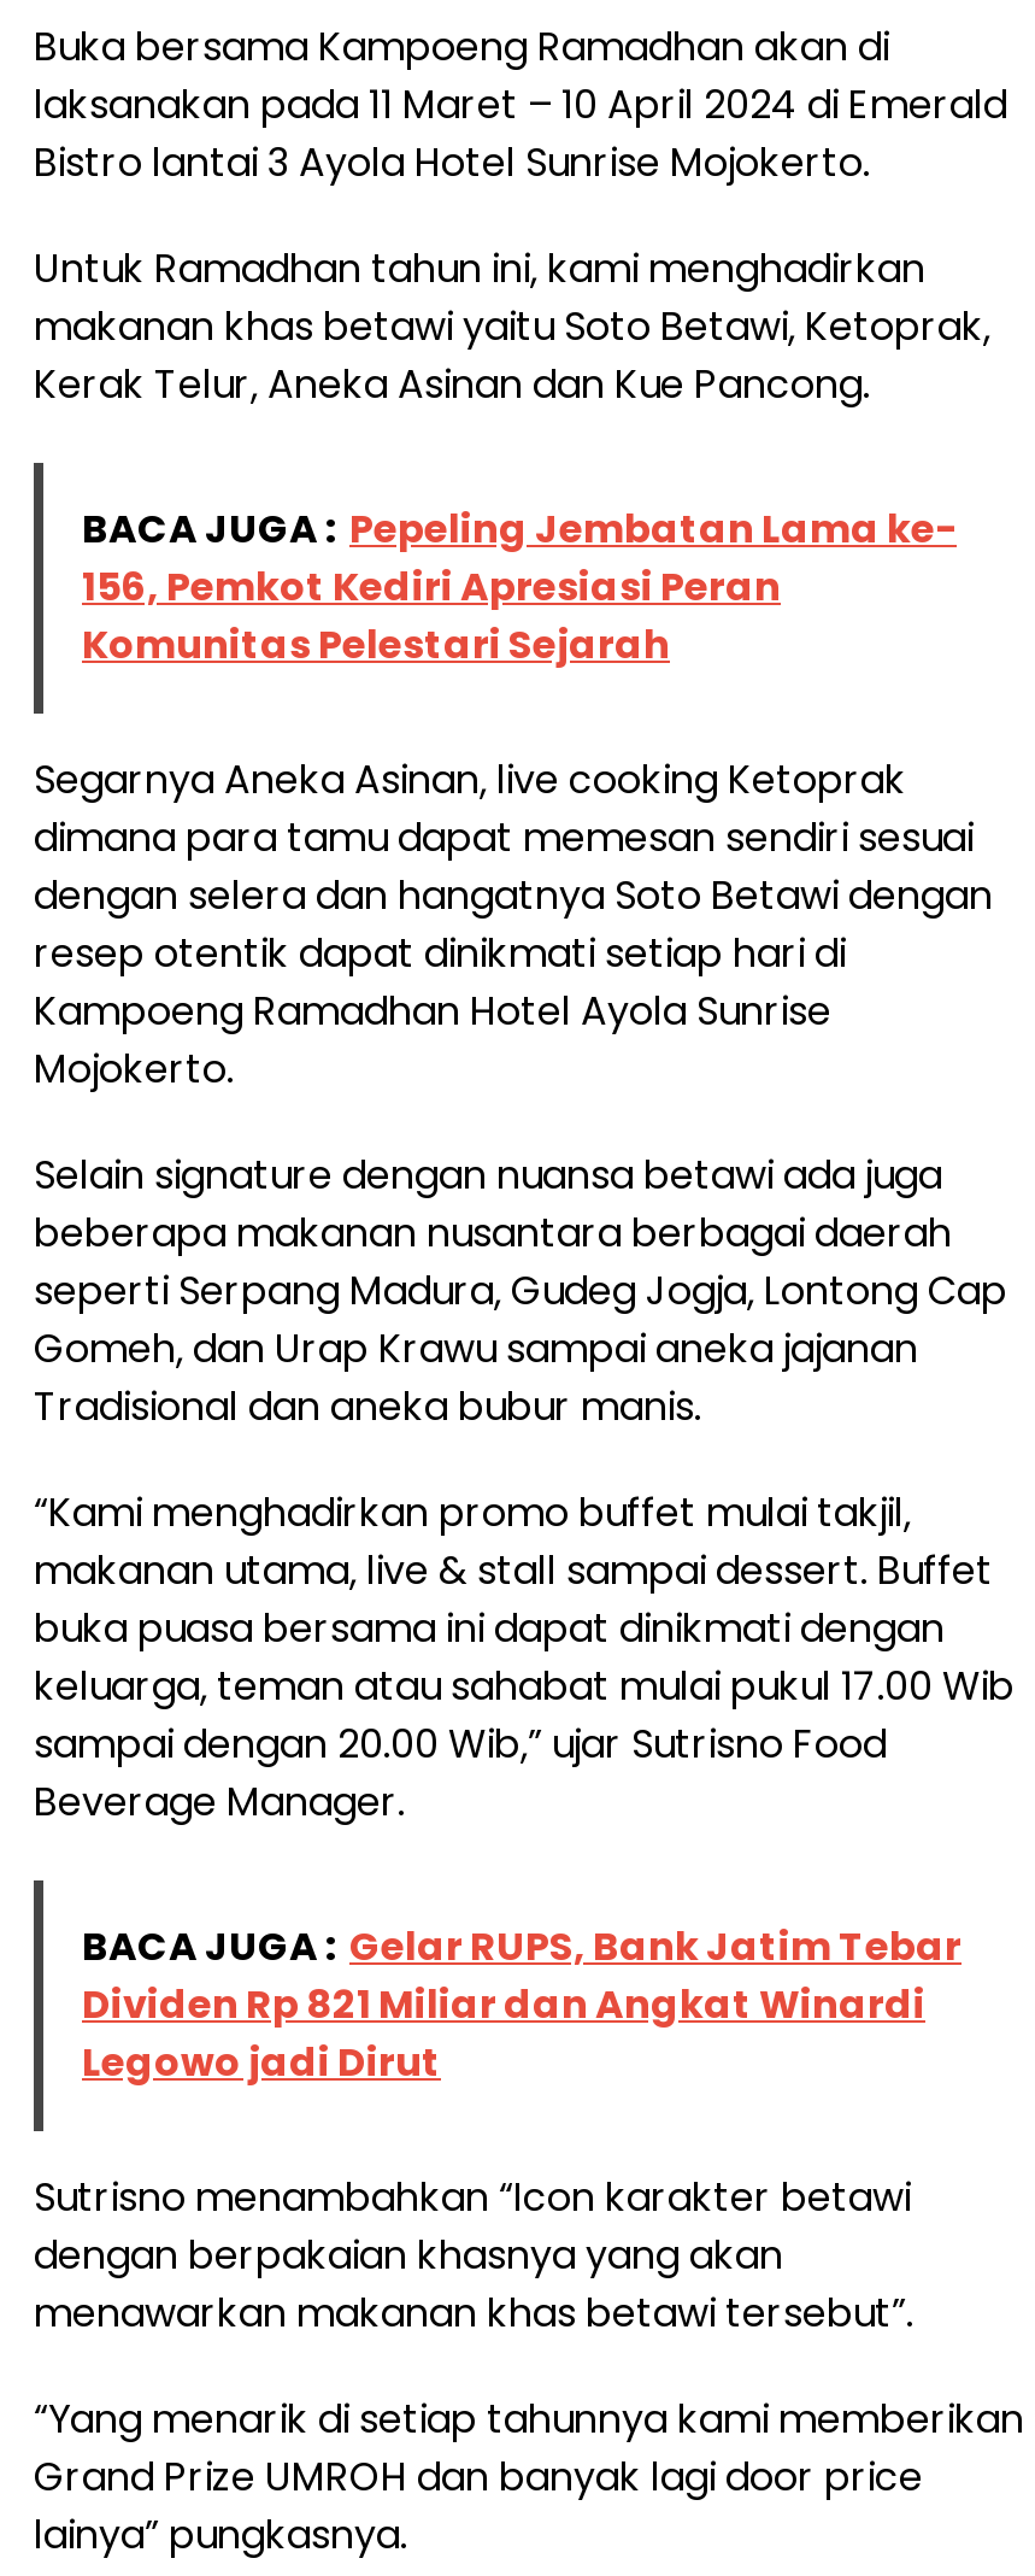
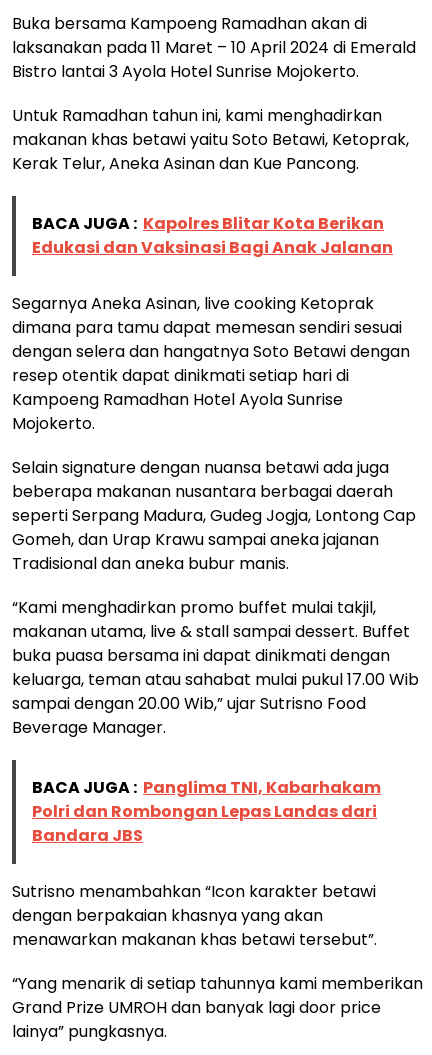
[82,500,957,671] BACA JUGA : Pepeling Jembatan Lama ke- | 156, Pemkot Kediri Apresiasi Peran | Komunitas Pelestari Sejarah -> [32,212,393,259] BACA JUGA : Kapolres Blitar Kota Berikan | Edukasi dan Vaksinasi Bagi Anak Jalanan
[82,1918,962,2089] BACA JUGA : Gelar RUPS, Bank Jatim Tebar | Dividen Rp 821 Miliar dan Angkat Winardi | Legowo jadi Dirut -> [32,776,381,847] BACA JUGA : Panglima TNI, Kabarhakam | Polri dan Rombongan Lepas Landas dari | Bandara JBS

